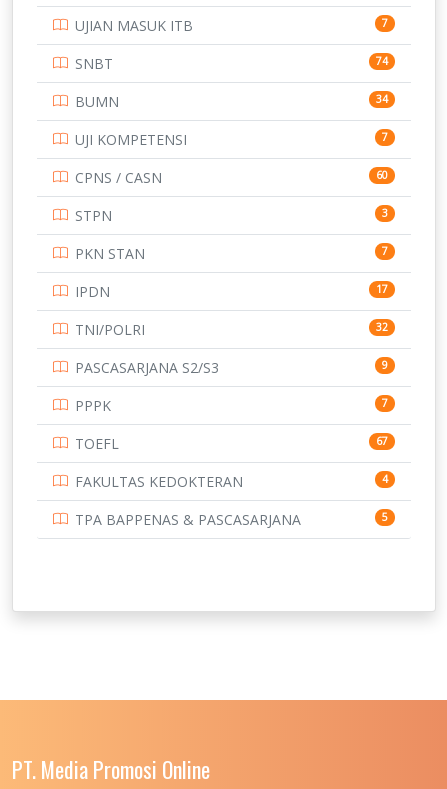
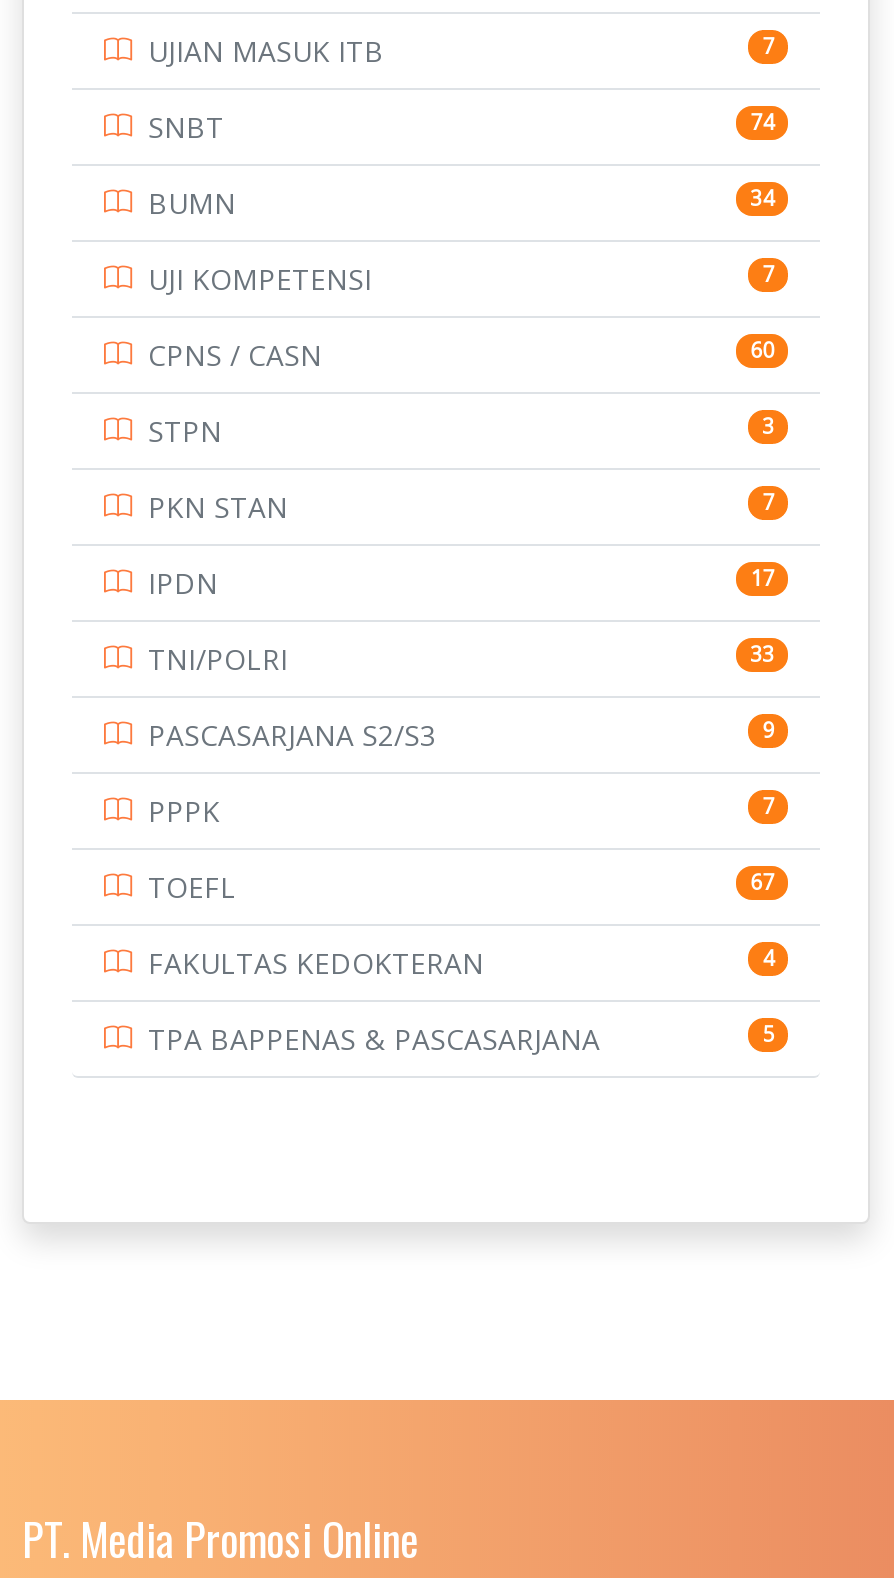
[376,320,388,334] 32 -> [750,640,774,668] 33

